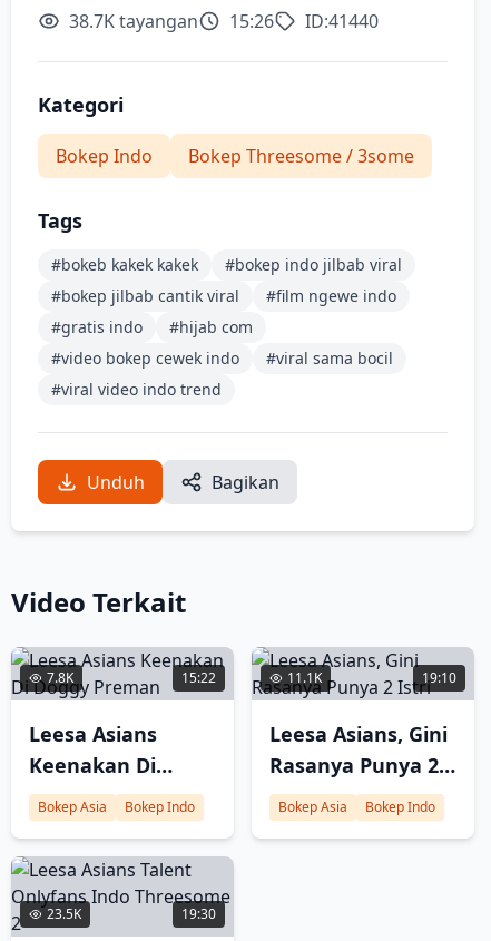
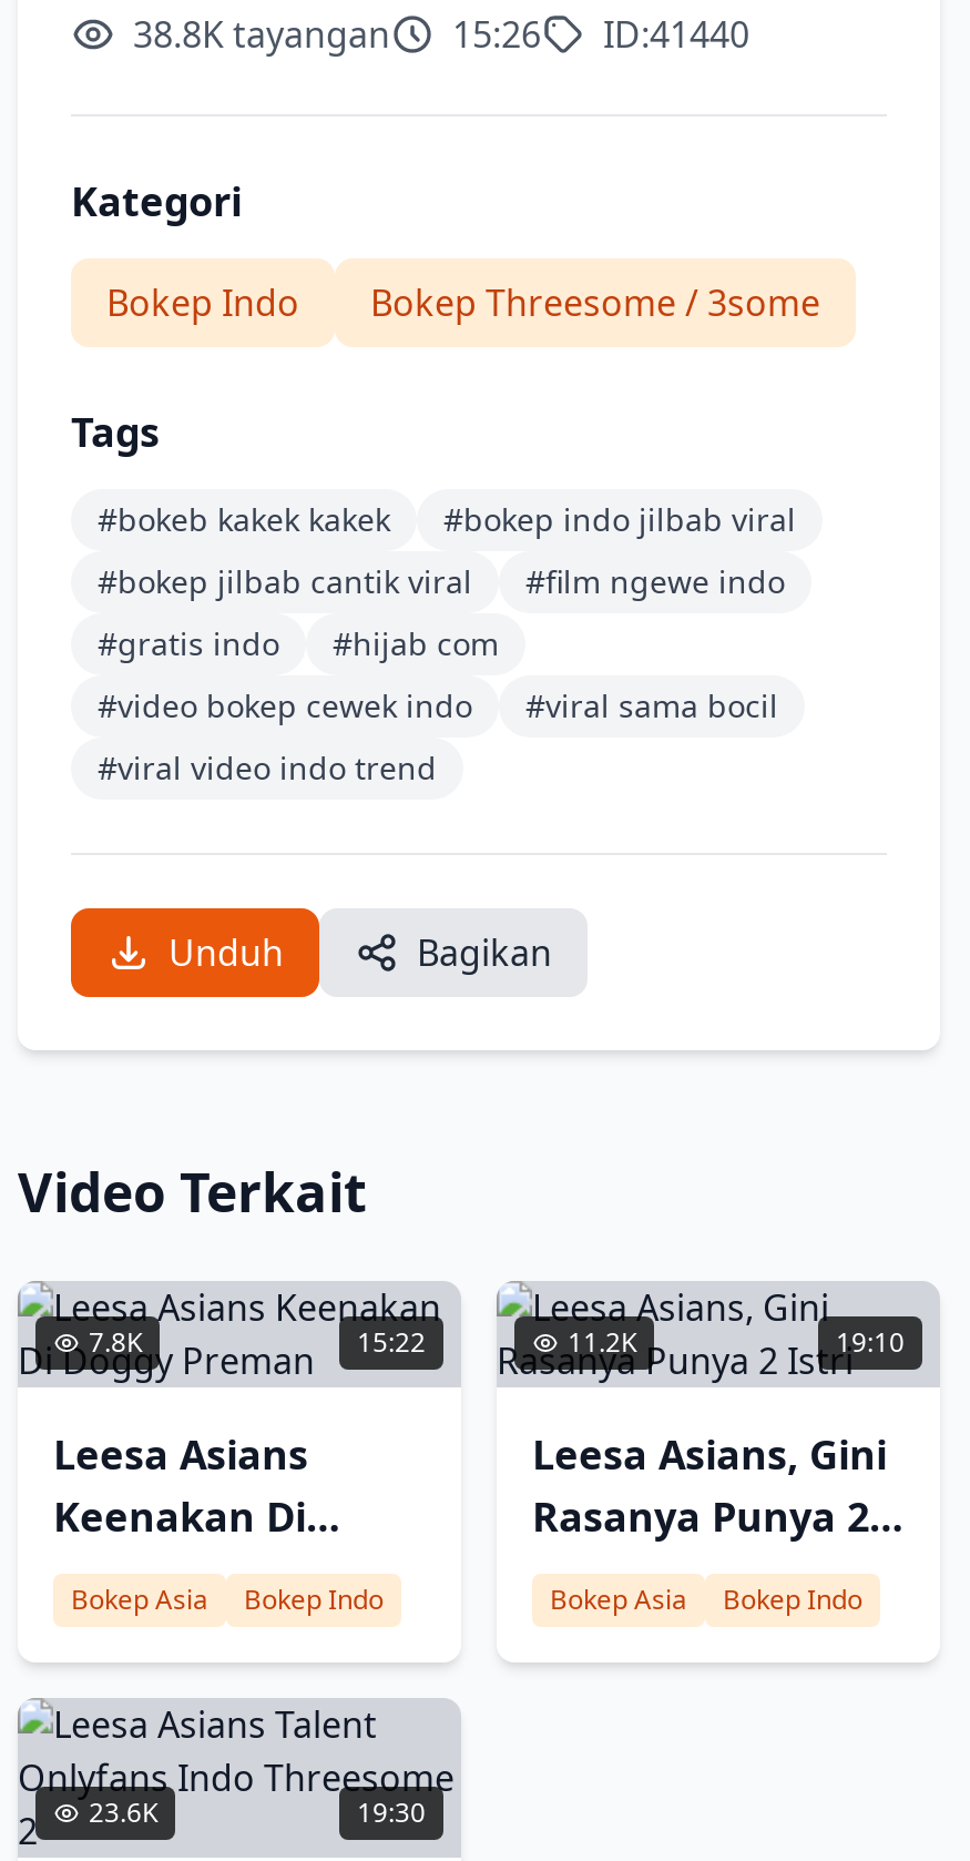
[69,9,379,33] 38.7K tayangan 15:26 ID:41440 -> [133,10,749,59] 38.8K tayangan 15:26 ID:41440
[287,668,322,687] 11.1K -> [568,1323,636,1361] 11.2K
[47,904,81,923] 23.5K -> [89,1793,157,1831] 23.6K

